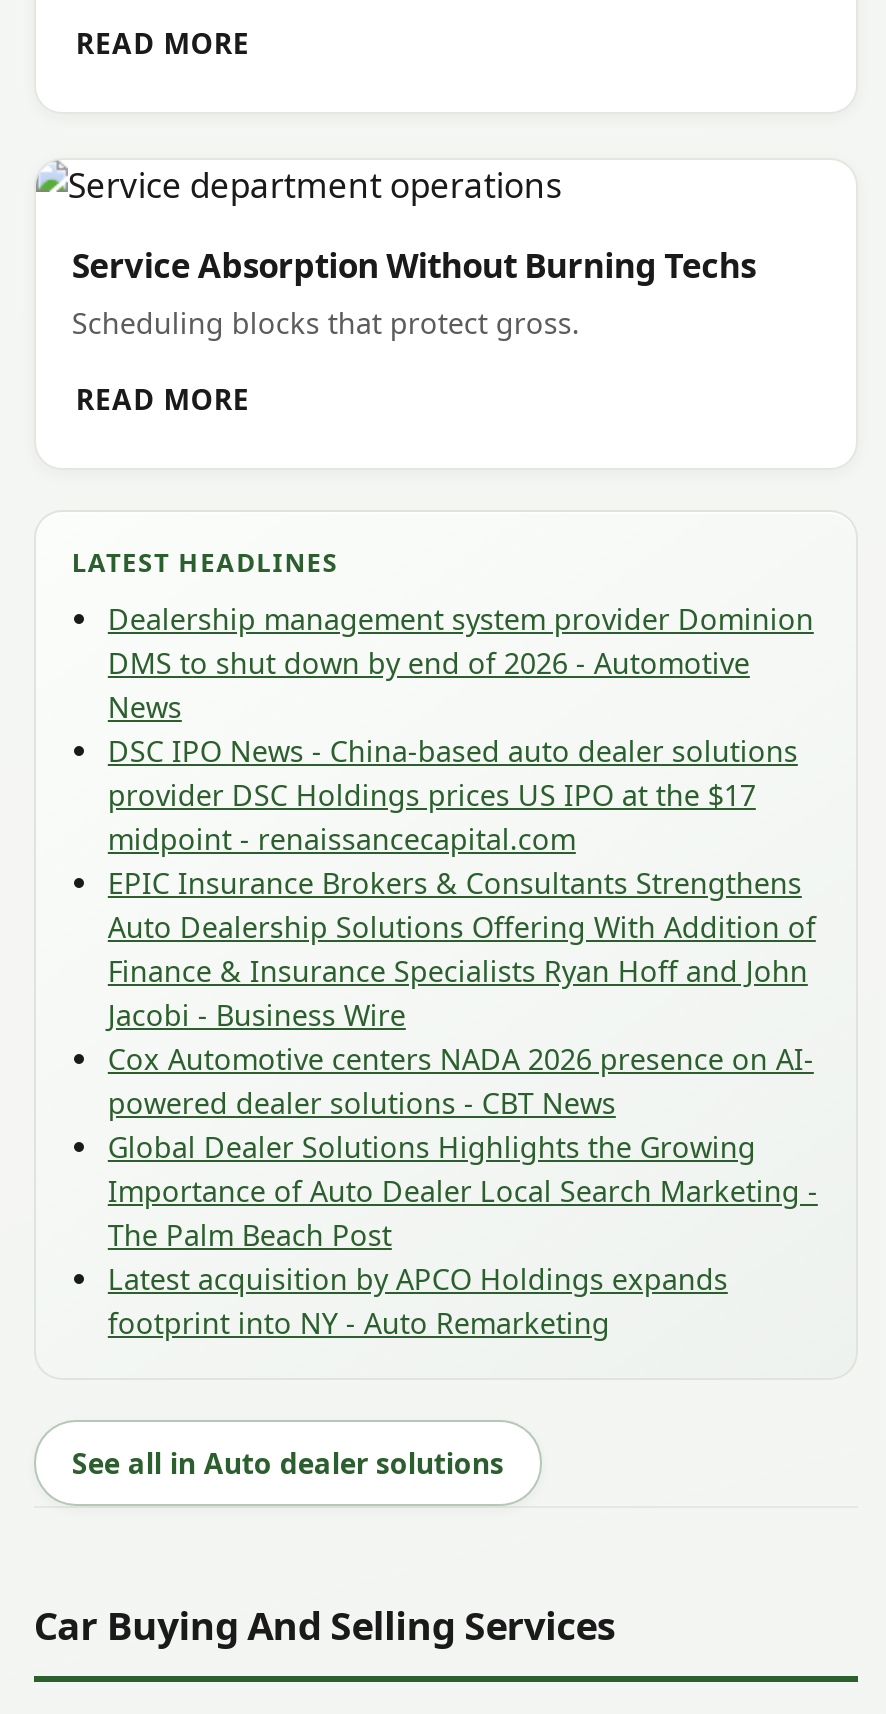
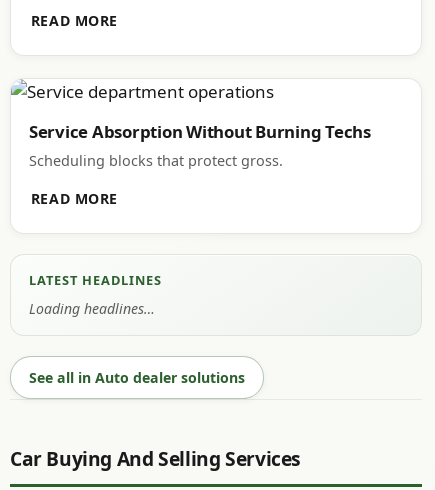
[108,601,818,1343] Dealership management system provider Dominion | DMS to shut down by end of 2026 - Automotive | News | DSC IPO News - China-based auto dealer solutions | provider DSC Holdings prices US IPO at the $17 | midpoint - renaissancecapital.com | EPIC Insurance Brokers & Consultants Strengthens | Auto Dealership Solutions Offering With Addition of | Finance & Insurance Specialists Ryan Hoff and John | Jacobi - Business Wire | Cox Automotive centers NADA 2026 presence on AI- | powered dealer solutions - CBT News | Global Dealer Solutions Highlights the Growing | Importance of Auto Dealer Local Search Marketing - | The Palm Beach Post | Latest acquisition by APCO Holdings expands | footprint into NY - Auto Remarketing -> [29,299,155,318] Loading headlines…

